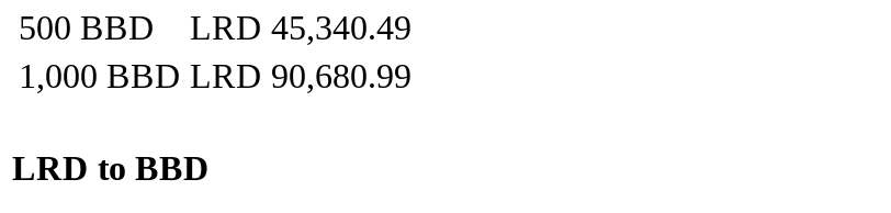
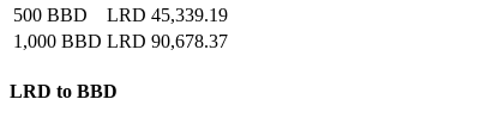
[19,8,411,45] 500 BBD LRD 45,340.49 -> [13,4,228,25] 500 BBD LRD 45,339.19
[19,56,411,94] 1,000 BBD LRD 90,680.99 -> [13,31,228,51] 1,000 BBD LRD 90,678.37

